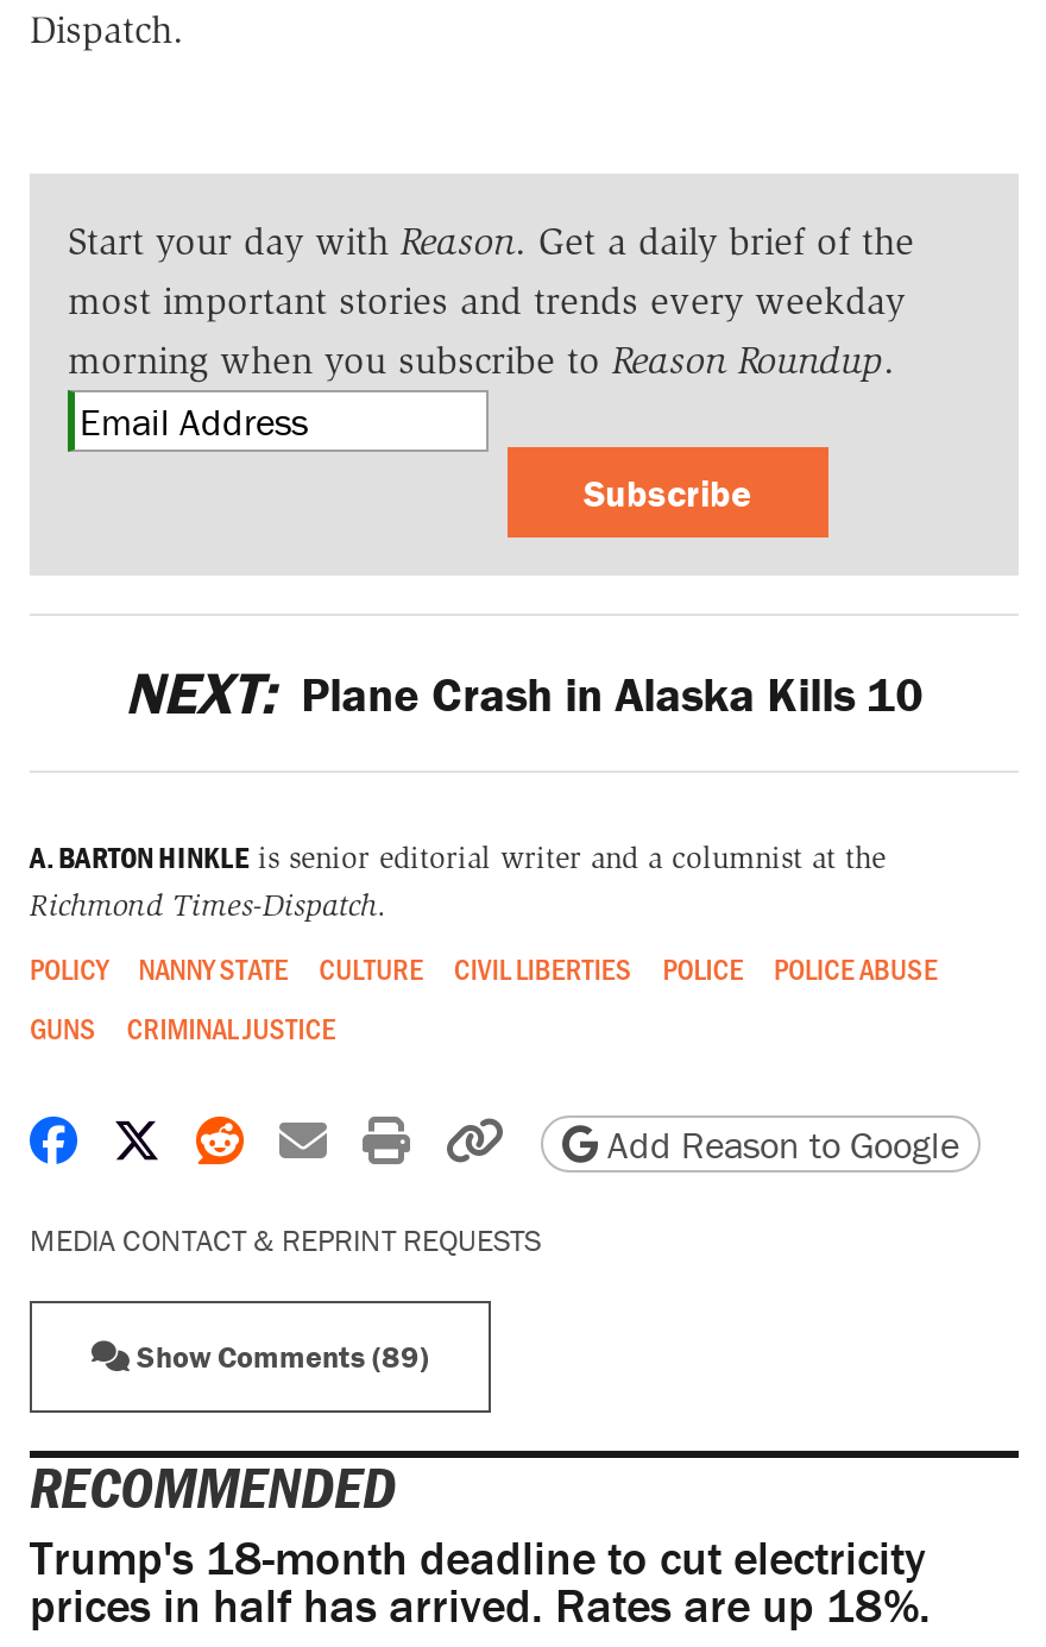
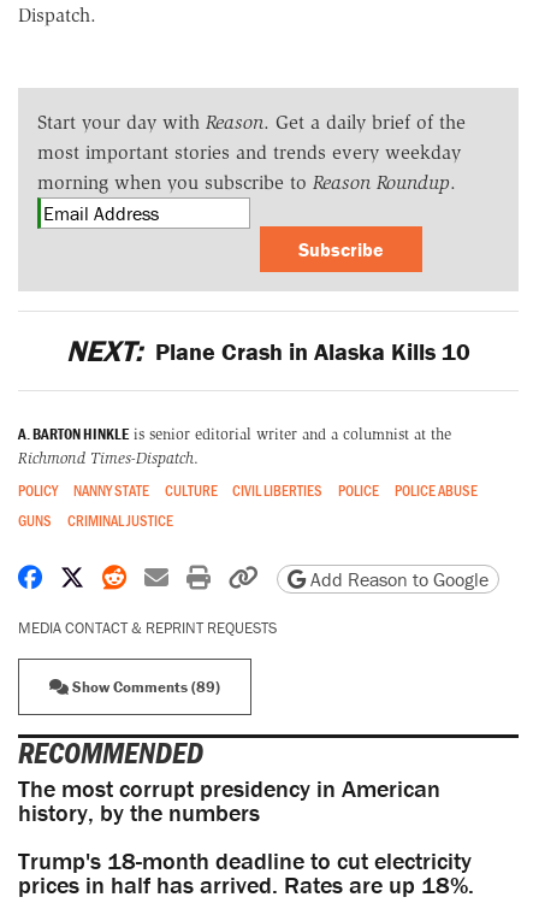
none -> [18,773,440,827] The most corrupt presidency in American | history, by the numbers

